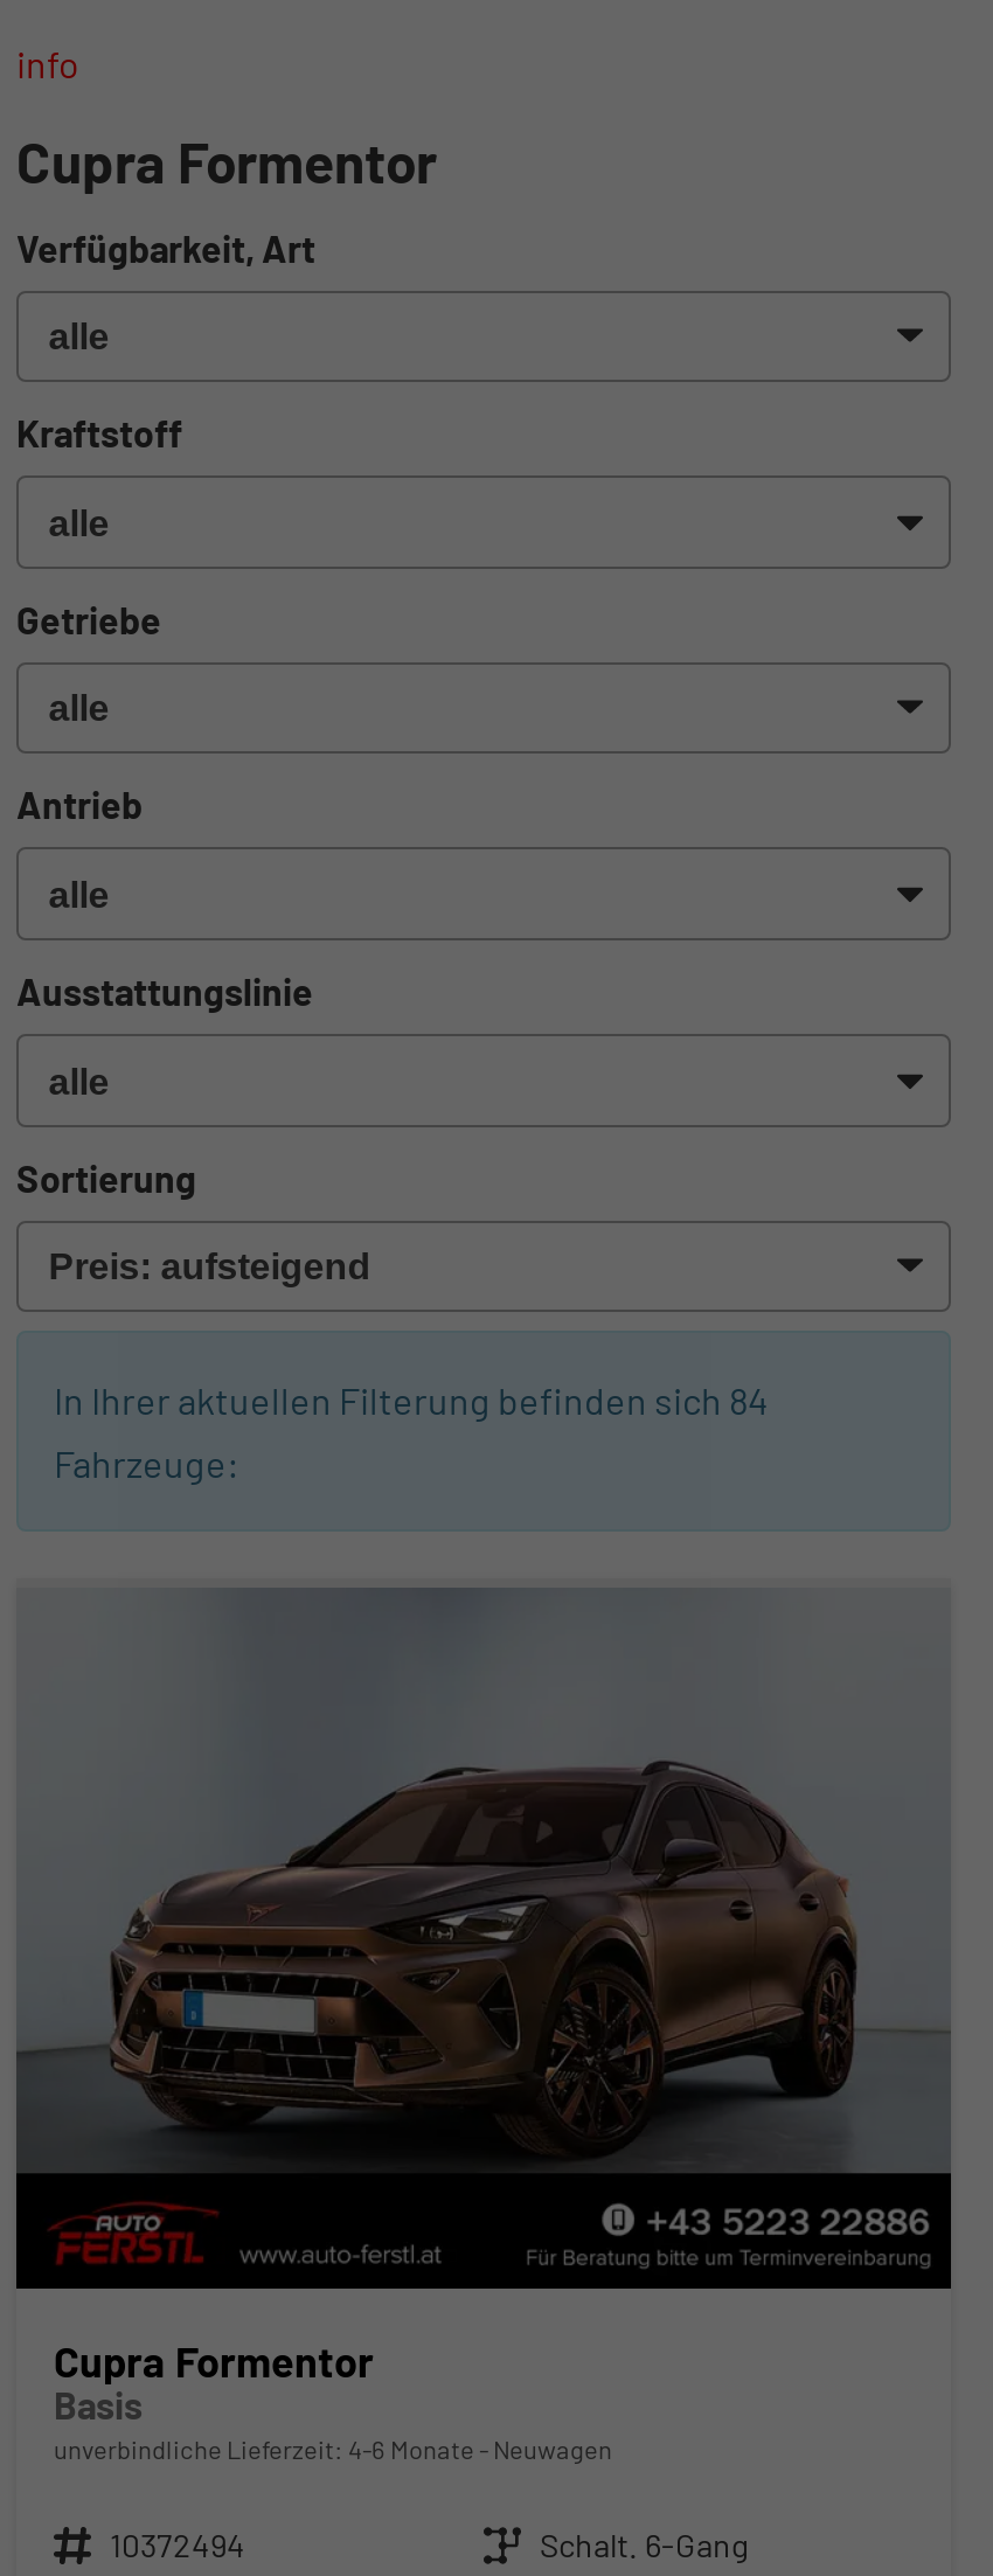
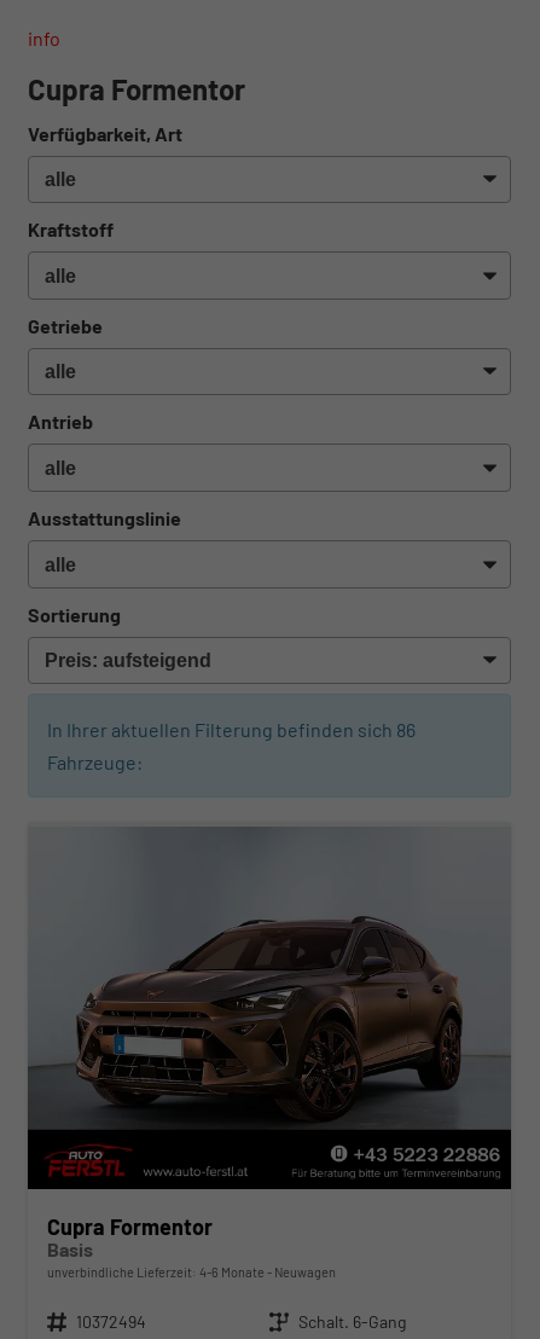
[54,1378,769,1422] In Ihrer aktuellen Filterung befinden sich 84 -> [47,718,416,741] In Ihrer aktuellen Filterung befinden sich 86

